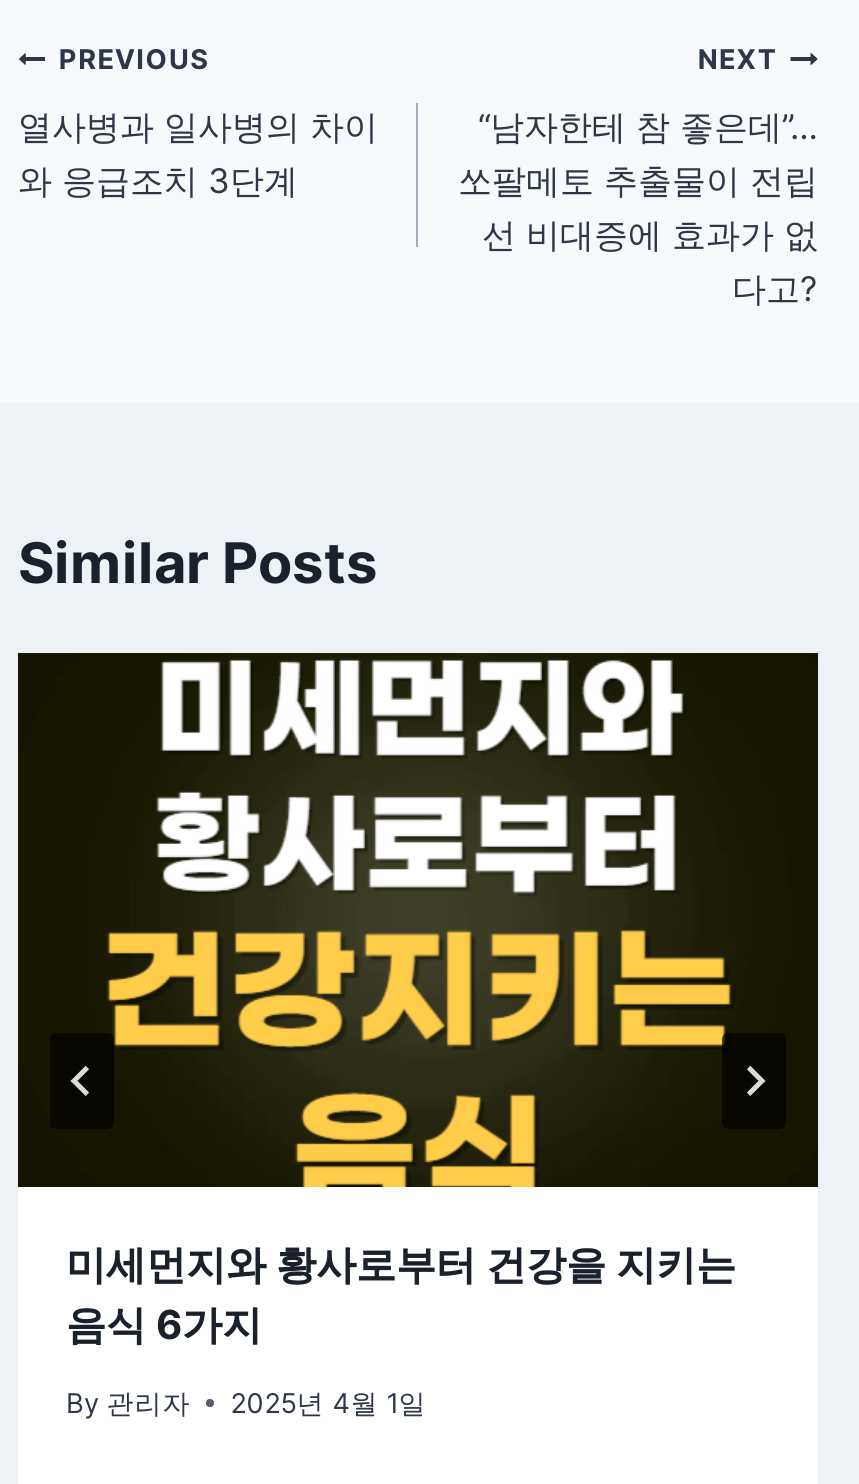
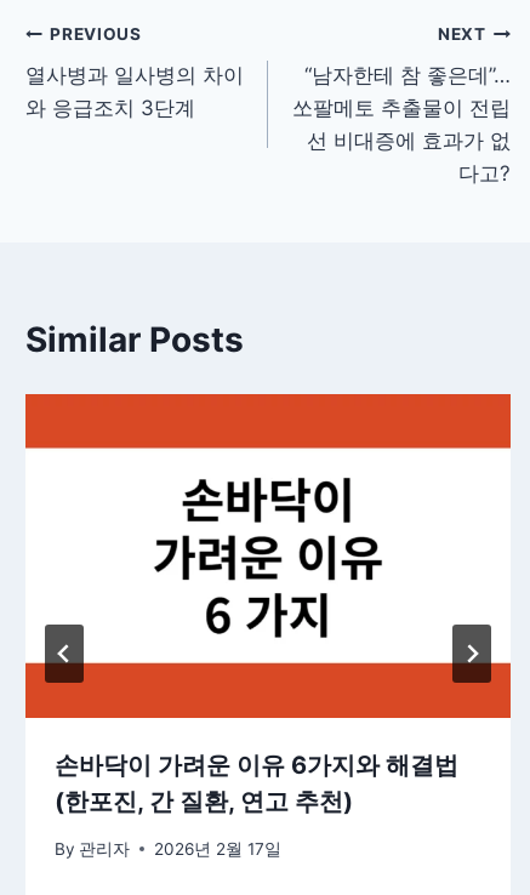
[16,651,820,1349] [image] | 미세먼지와 황사로부터 건강을 지키는 | 음식 6가지 -> [24,393,512,816] [image] | 손바닥이 가려운 이유 6가지와 해결법 | (한포진, 간 질환, 연고 추천)
[66,1386,426,1418] By 관리자 2025년 4월 1일 -> [55,839,282,858] By 관리자 2026년 2월 17일

